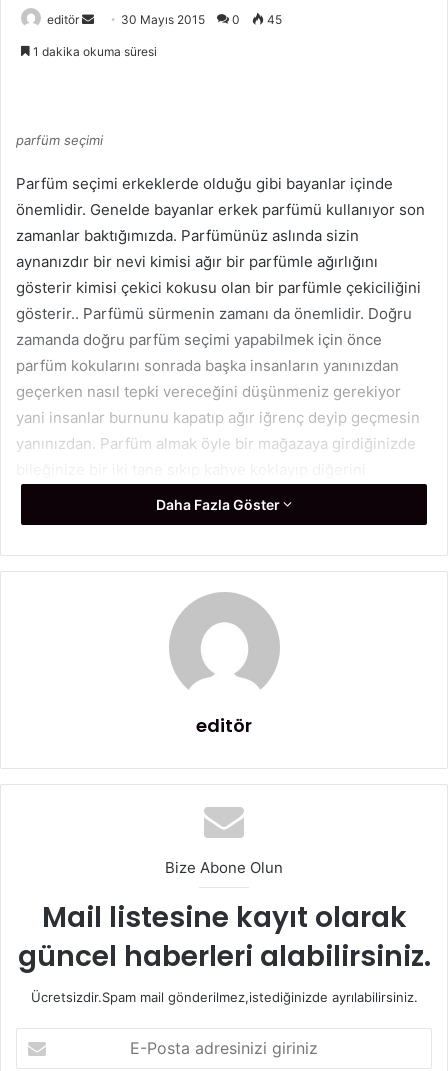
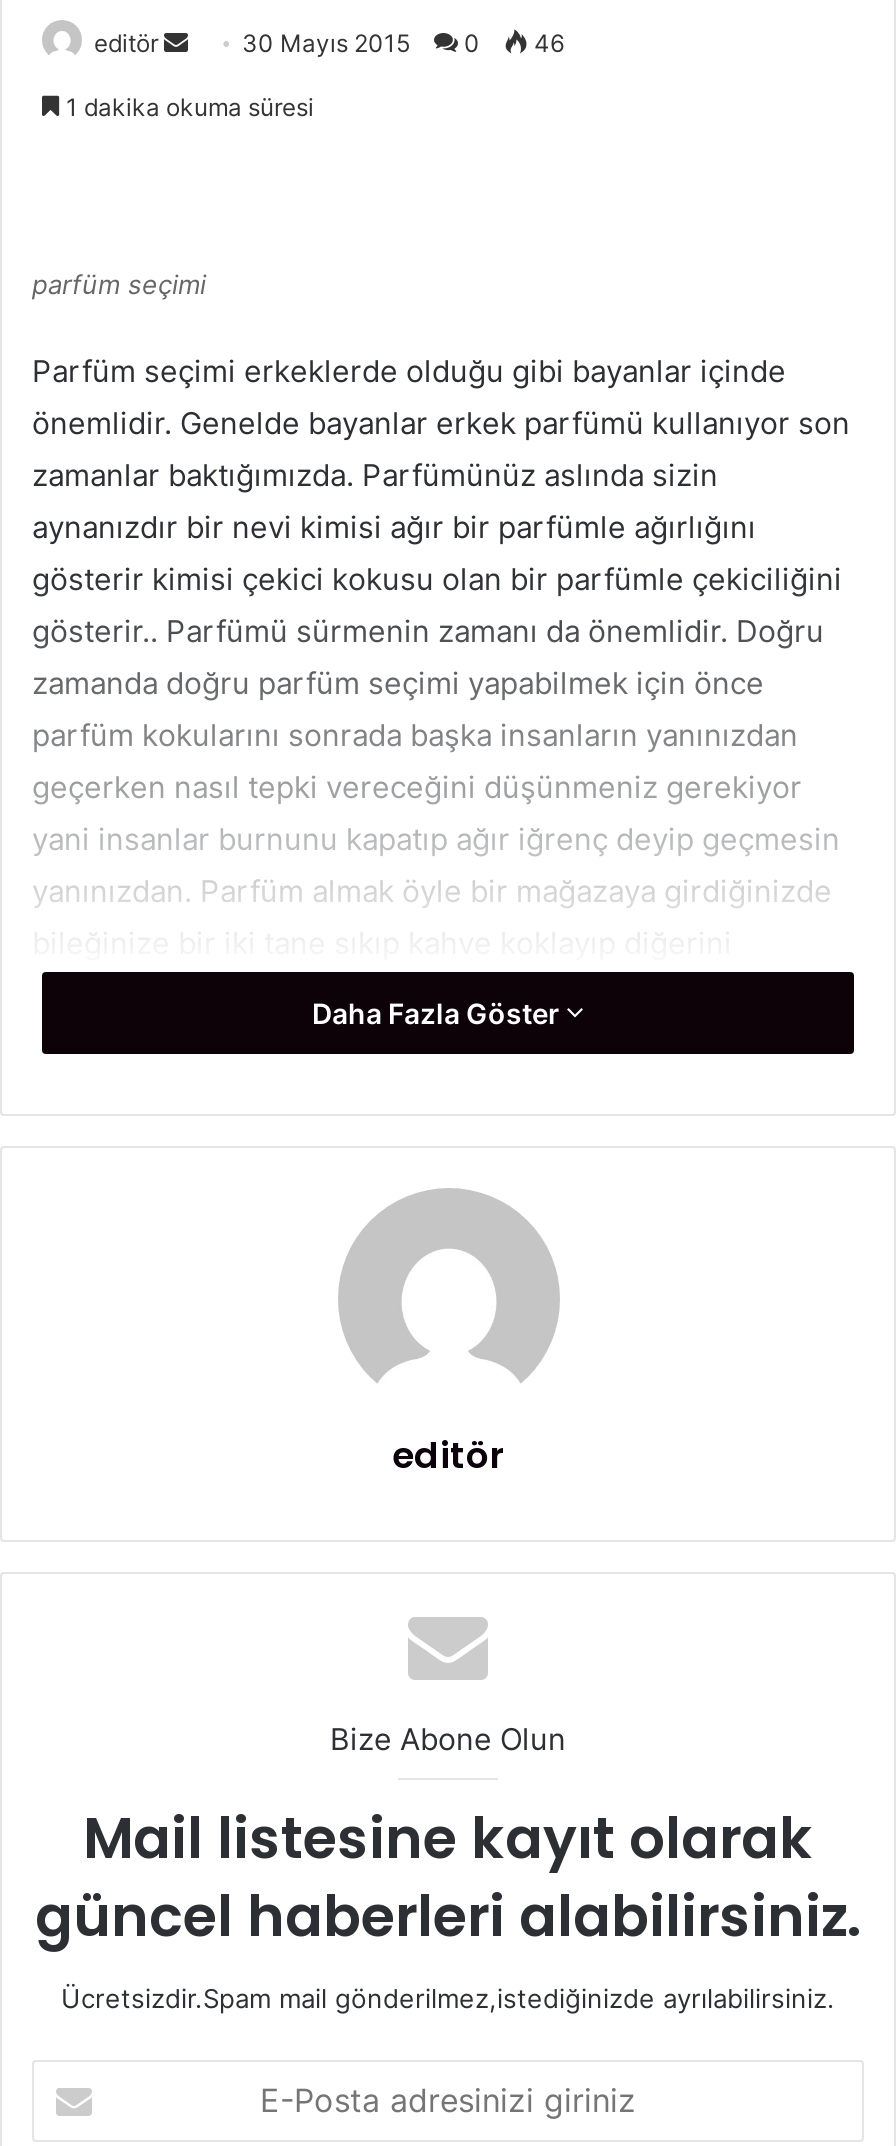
[264,12,282,27] 45 -> [528,28,564,58] 46

